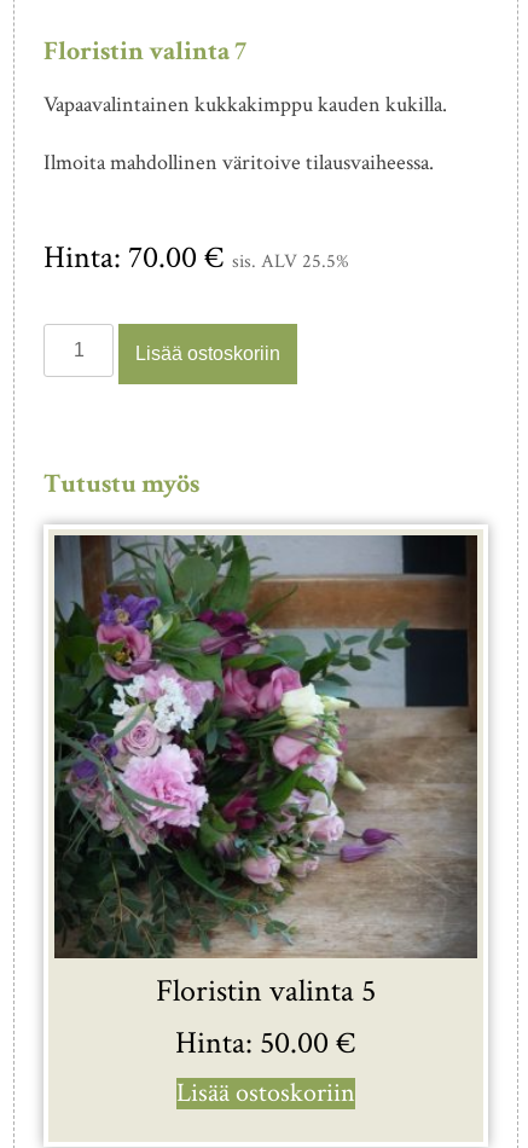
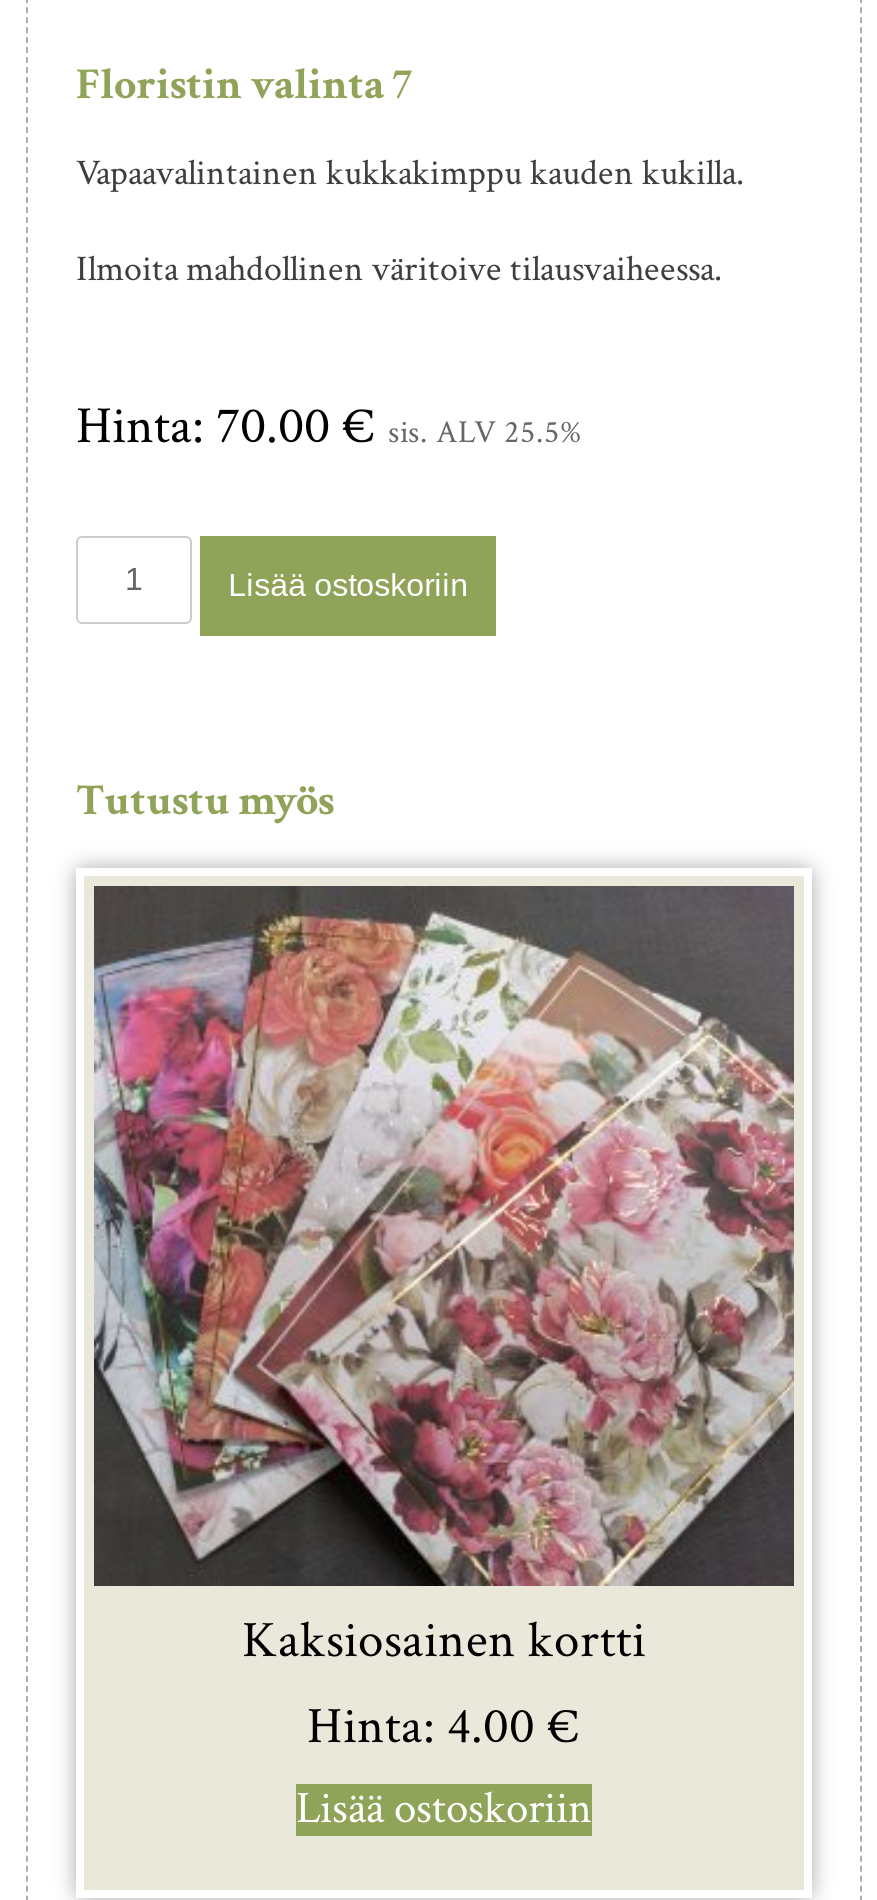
[53,535,478,1063] [image] | Floristin valinta 5 | Hinta: 50.00 € -> [92,884,796,1760] [image] | Kaksiosainen kortti | Hinta: 4.00 €

